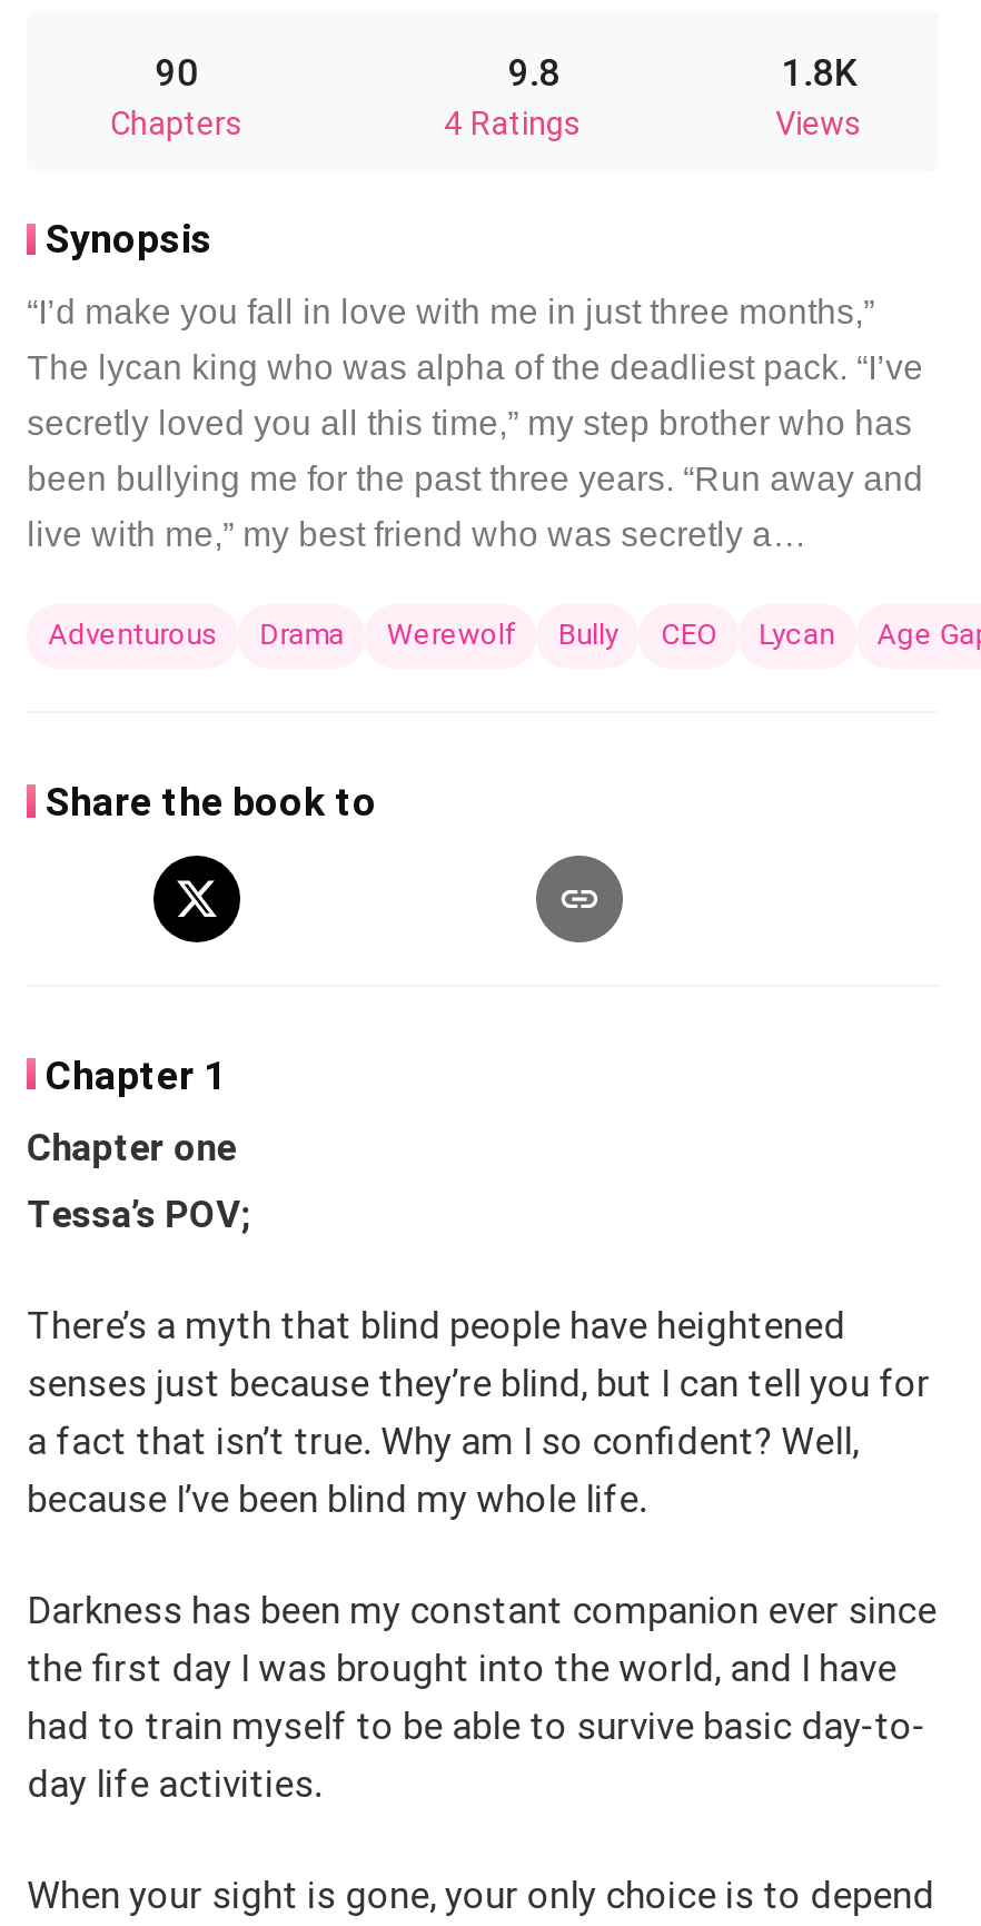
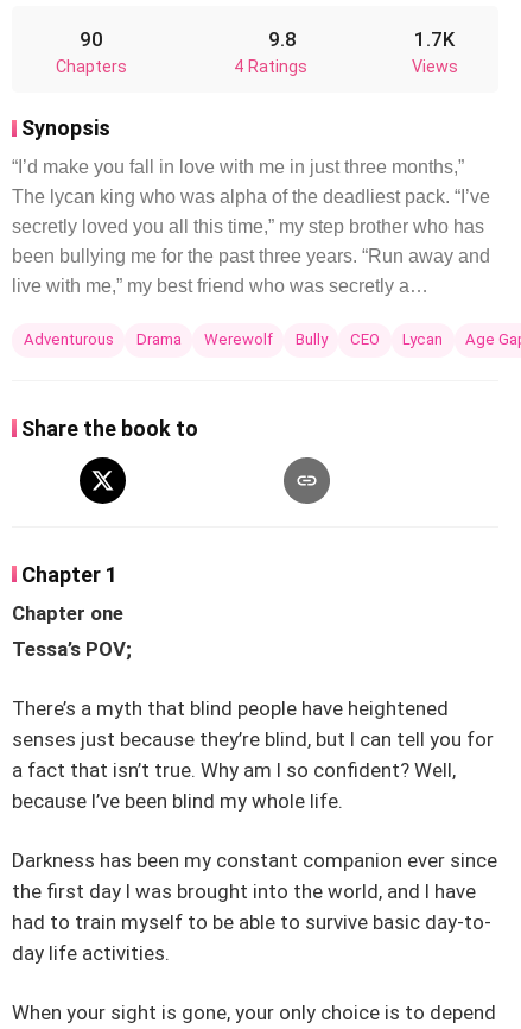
[781,50,857,94] 1.8K -> [414,27,455,51] 1.7K

